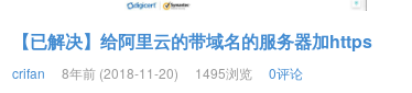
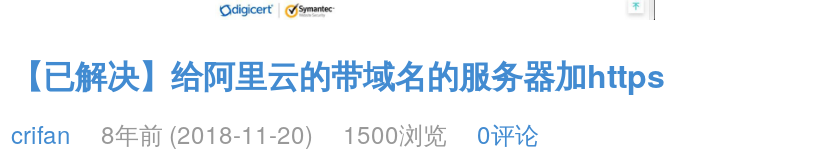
[12,63,303,82] crifan 8年前 (2018-11-20) 1495浏览 0评论 -> [11,116,539,150] crifan 8年前 (2018-11-20) 1500浏览 0评论

